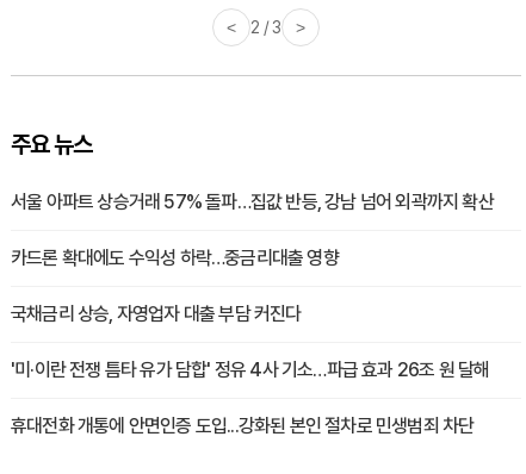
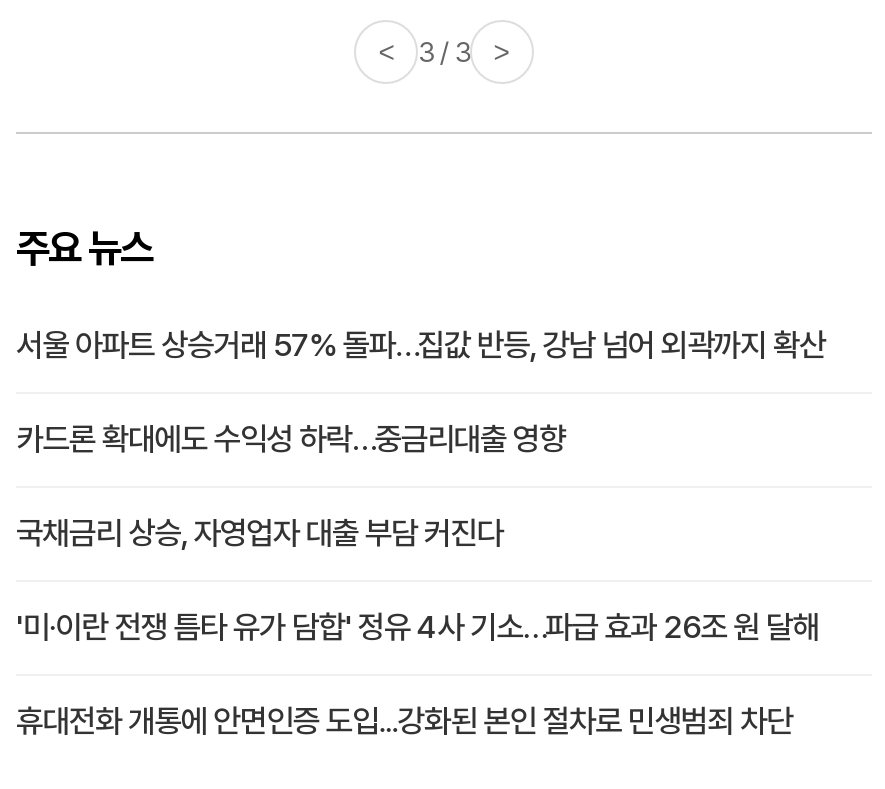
[251,18,281,37] 2 / 3 -> [418,36,470,68] 3 / 3

